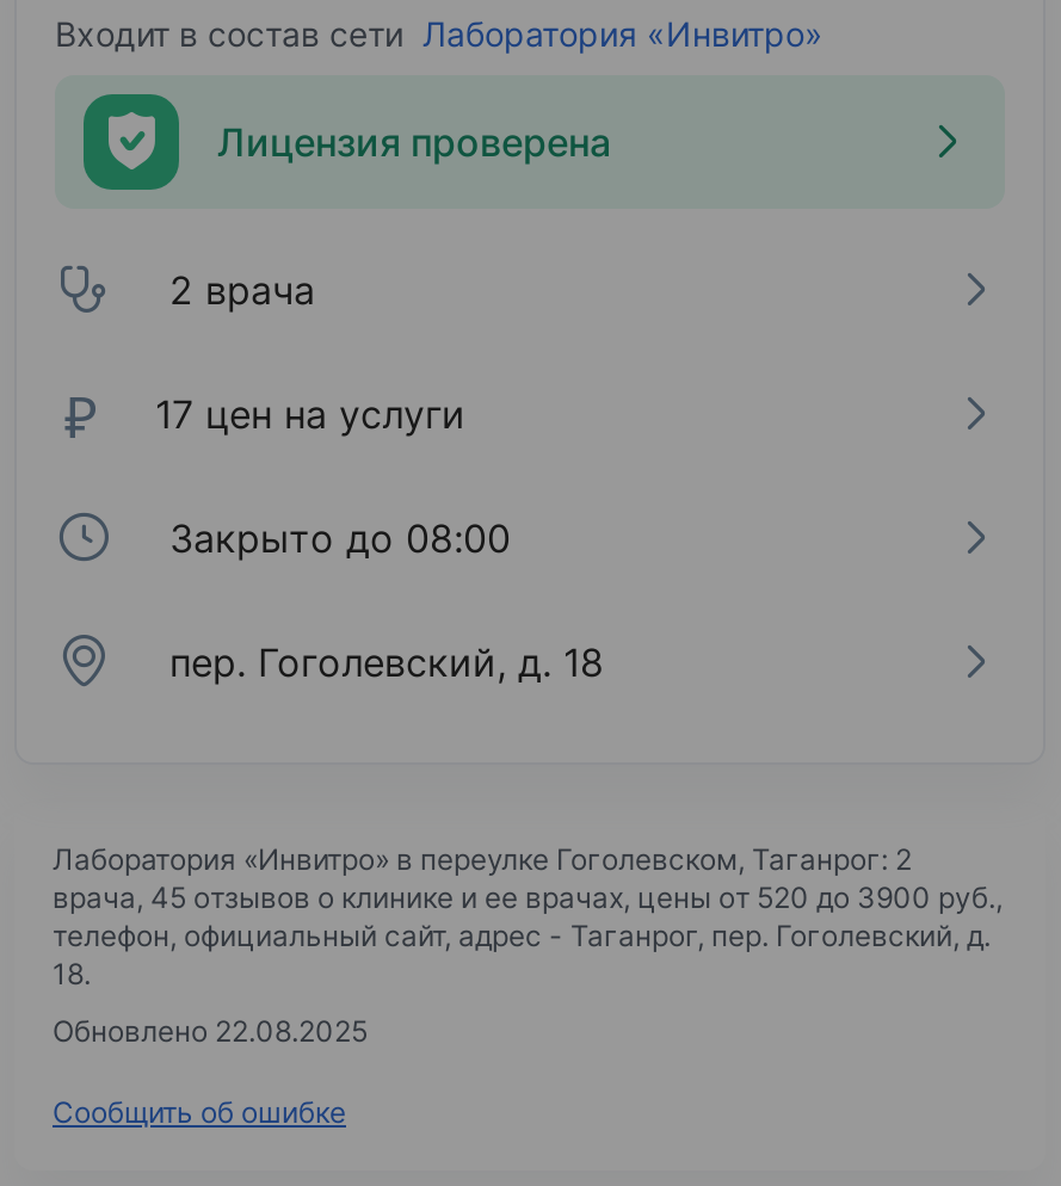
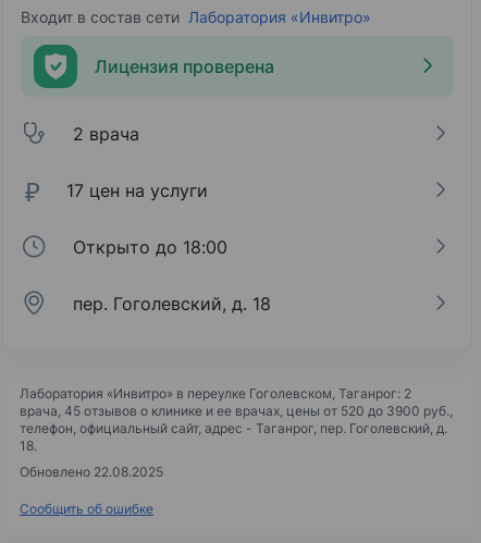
[169,514,511,562] Закрыто до 08:00 -> [73,236,227,258] Открыто до 18:00

